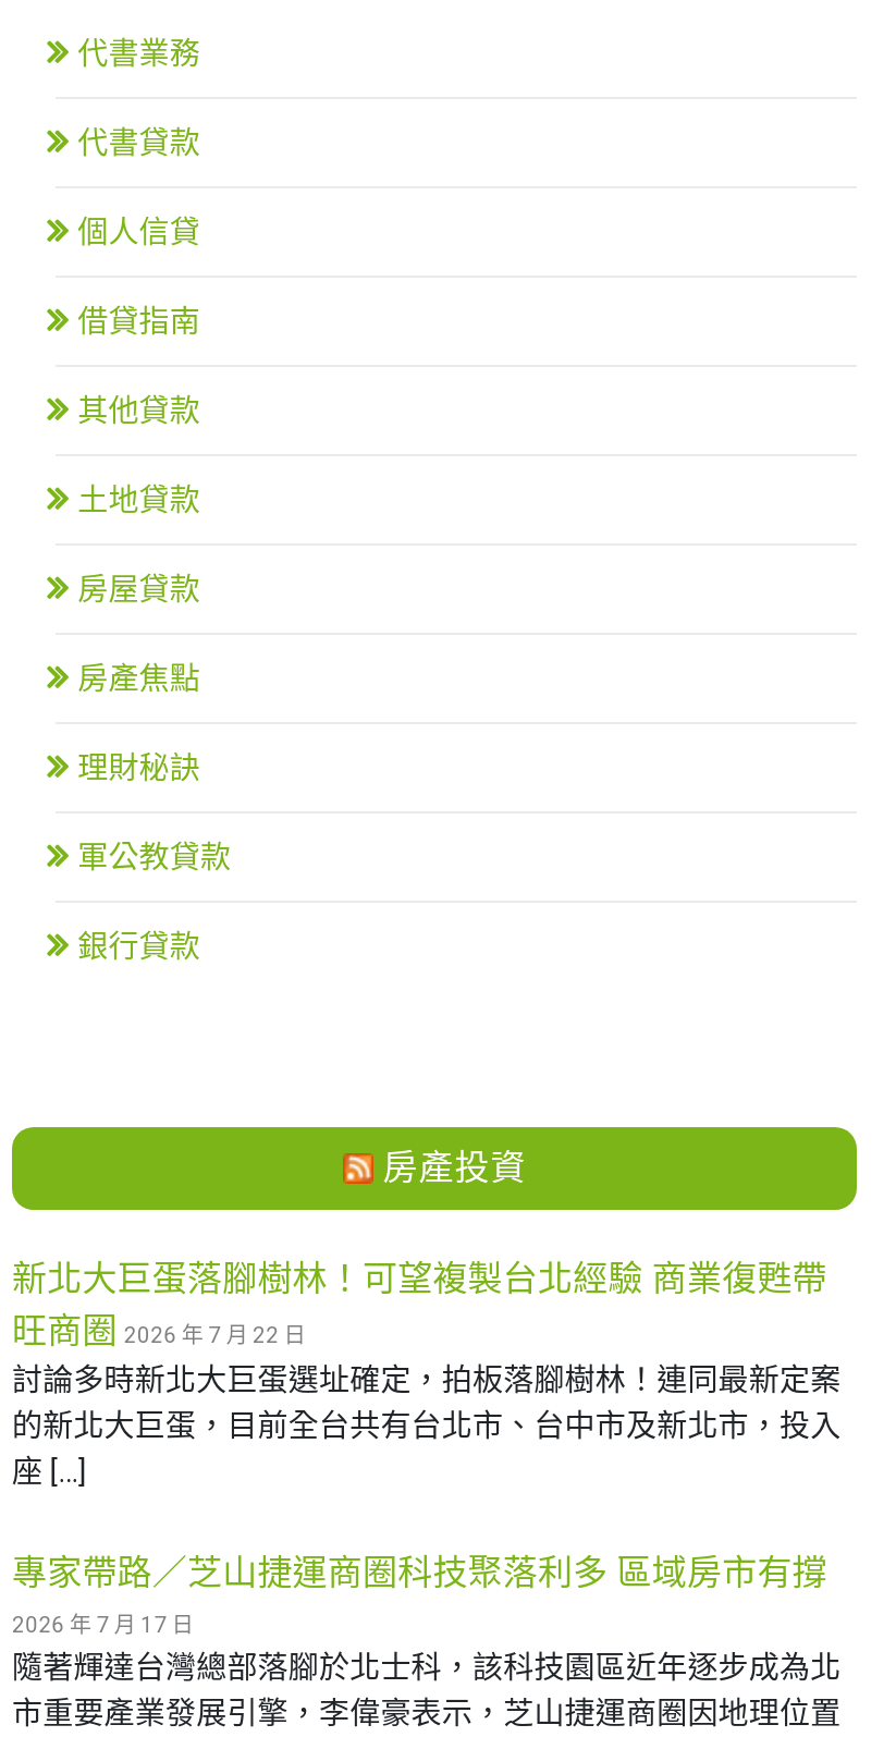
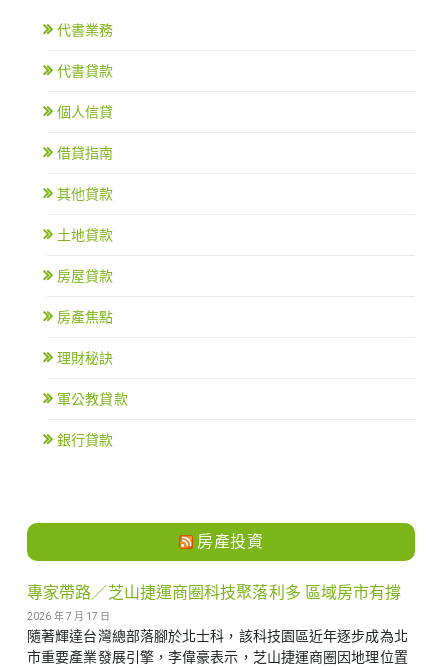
[12,1257,841,1488] 新北大巨蛋落腳樹林！可望複製台北經驗 商業復甦帶 | 旺商圈 2026 年 7 月 22 日 | 討論多時新北大巨蛋選址確定，拍板落腳樹林！連同最新定案 | 的新北大巨蛋，目前全台共有台北市、台中市及新北市，投入 | 座 […] -> none

